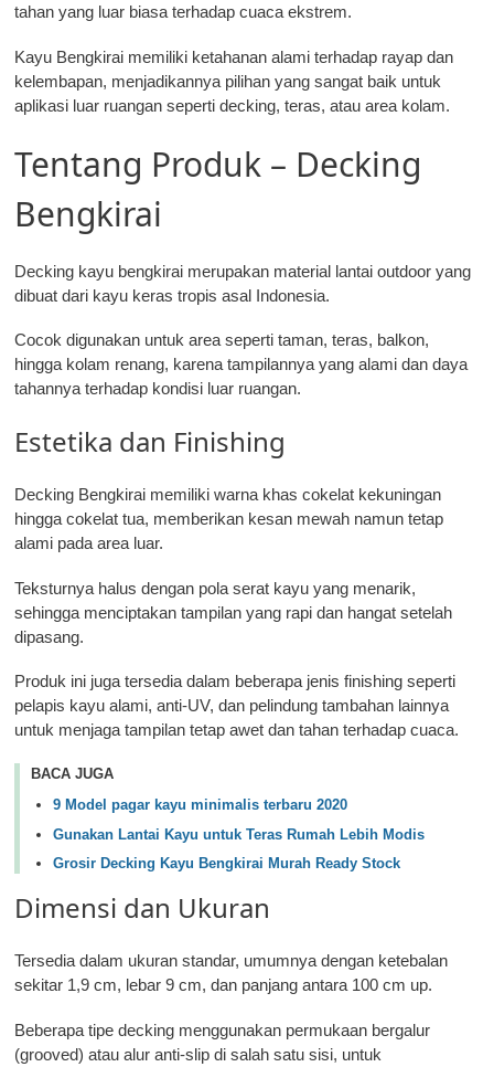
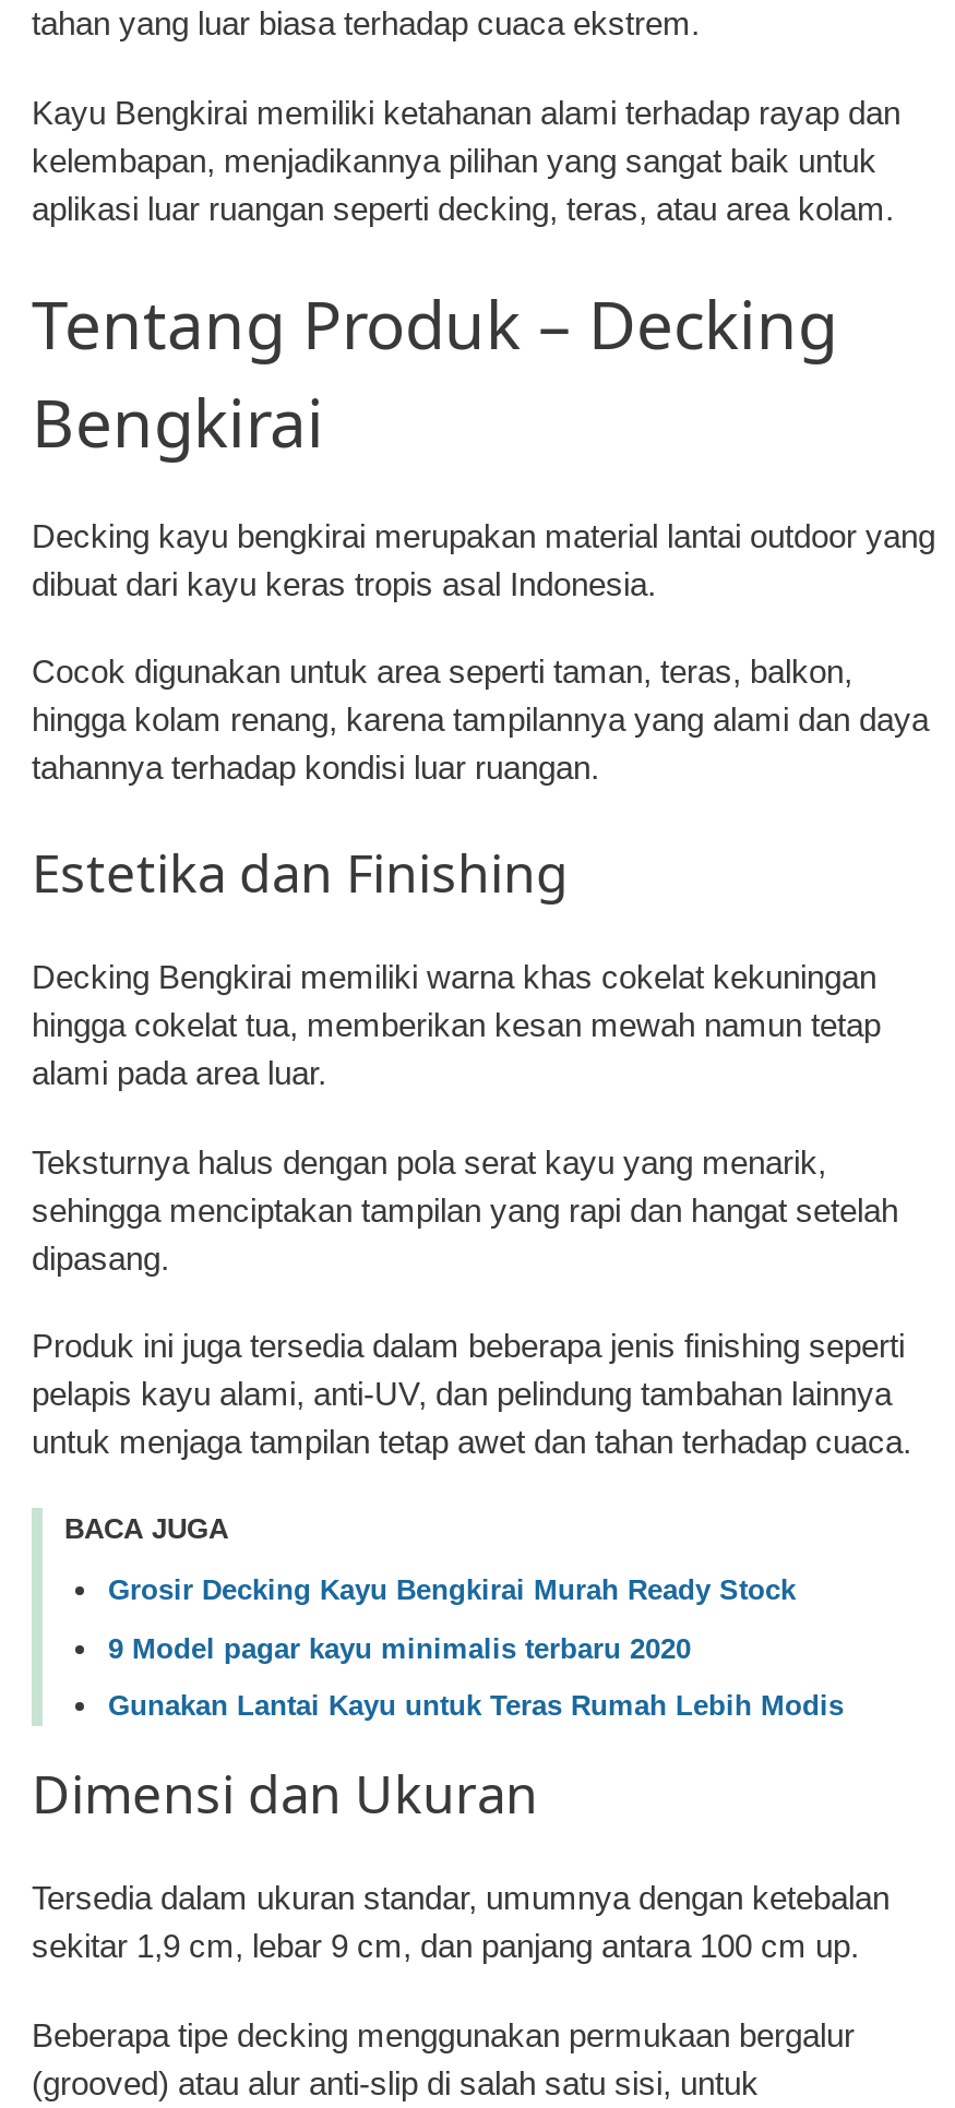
moved [53,796,425,842] -> [108,1631,844,1722]: 9 Model pagar kayu minimalis terbaru 2020 | Gunakan Lantai Kayu untuk Teras Rumah Lebih Modis
moved [53,855,400,871] -> [108,1573,796,1606]: Grosir Decking Kayu Bengkirai Murah Ready Stock

